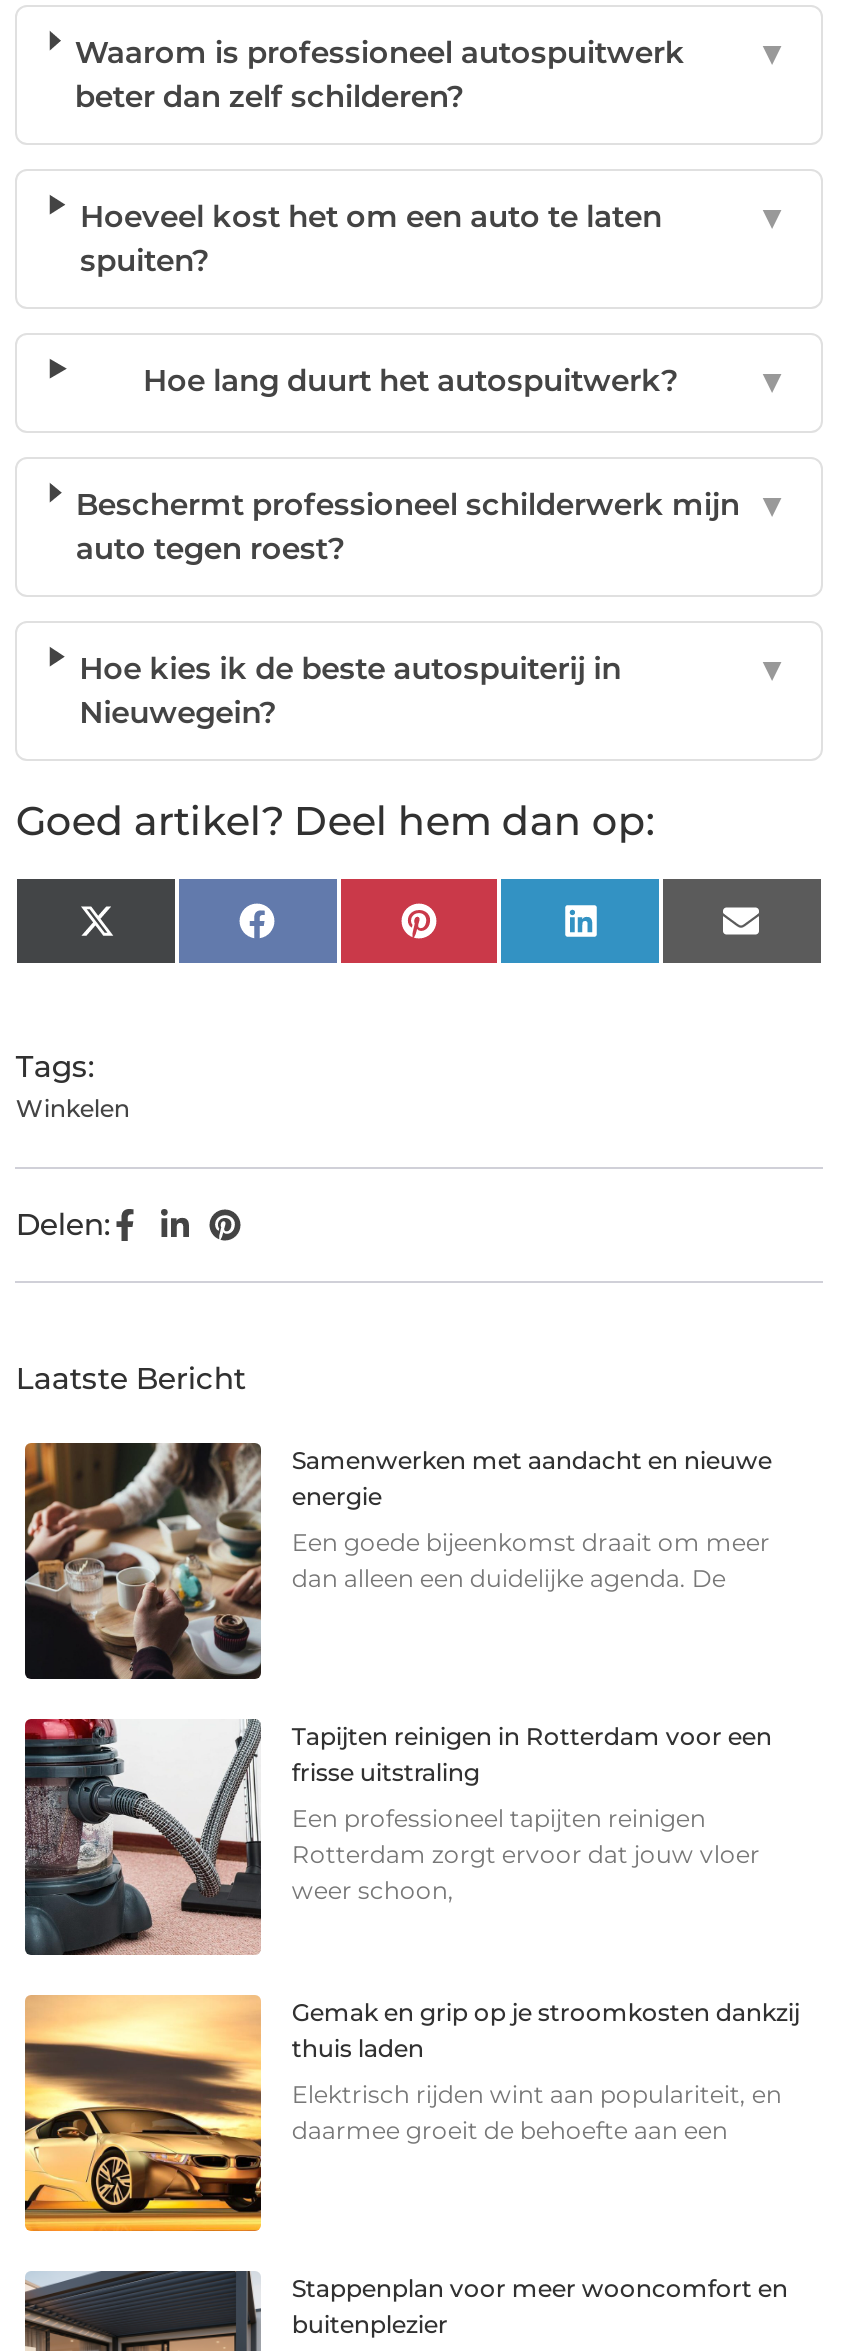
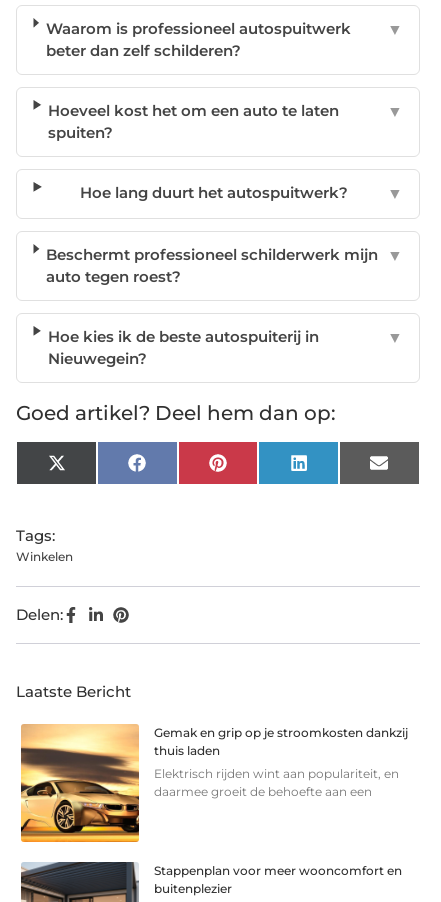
[23,1441,772,1681] [image] | Samenwerken met aandacht en nieuwe | energie | Een goede bijeenkomst draait om meer | dan alleen een duidelijke agenda. De -> none
[23,1717,772,1957] [image] | Tapijten reinigen in Rotterdam voor een | frisse uitstraling | Een professioneel tapijten reinigen | Rotterdam zorgt ervoor dat jouw vloer | weer schoon, -> none

